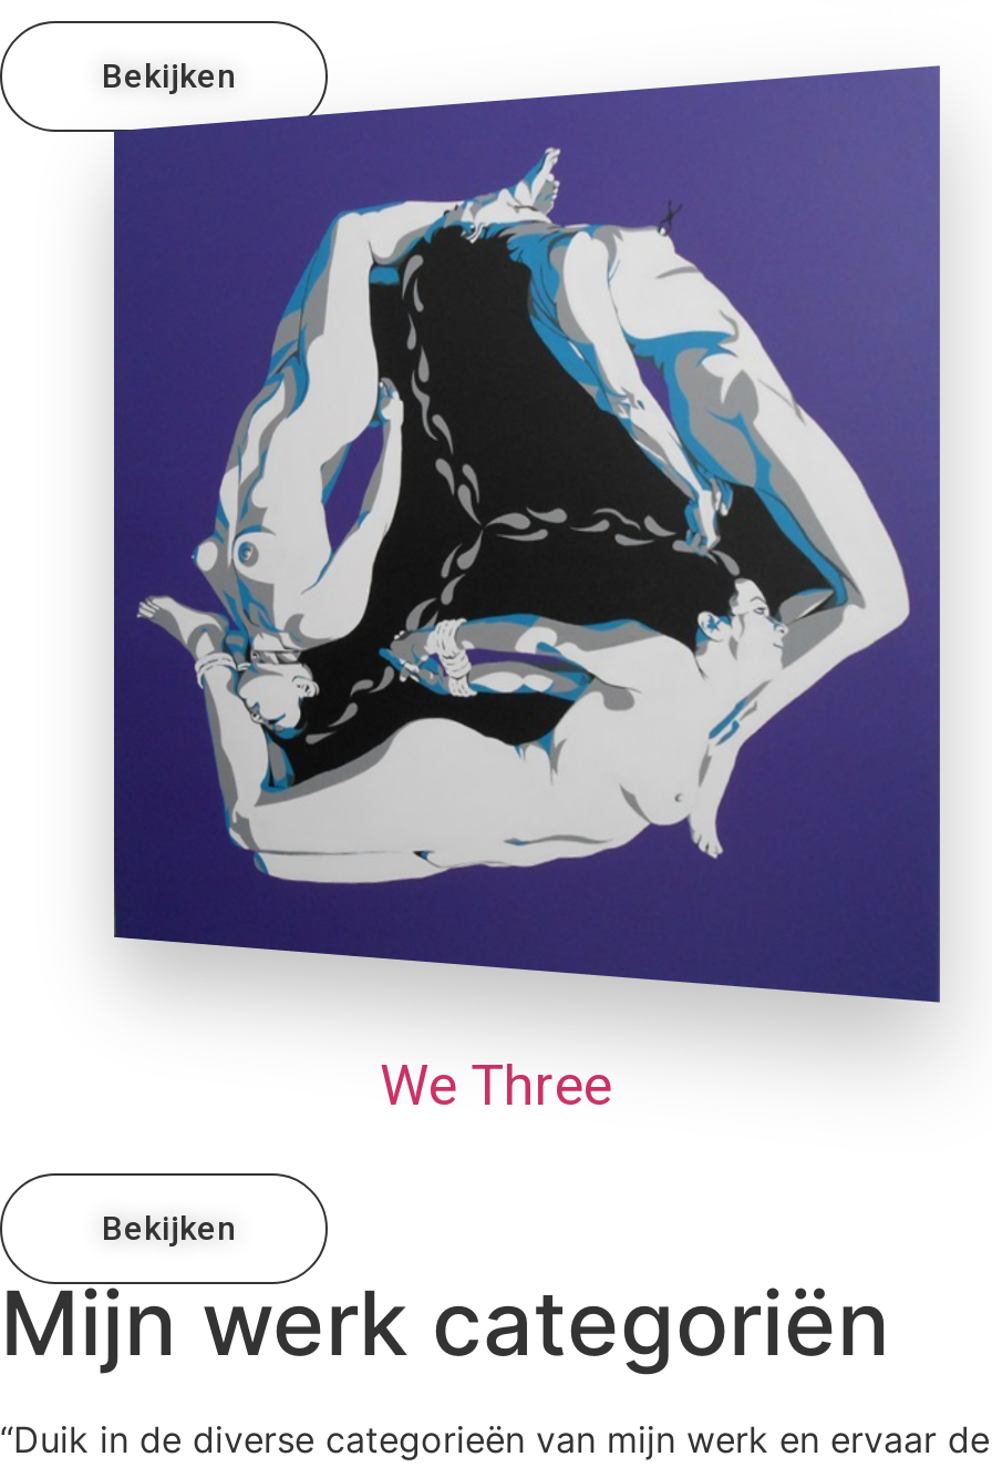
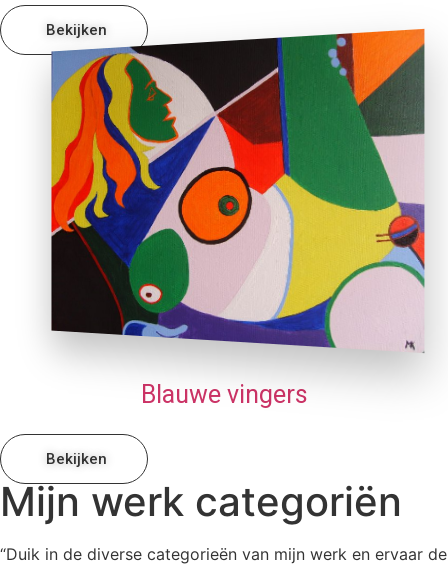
[113,63,941,1118] [image] | We Three -> [50,25,425,409] [image] | Blauwe vingers

